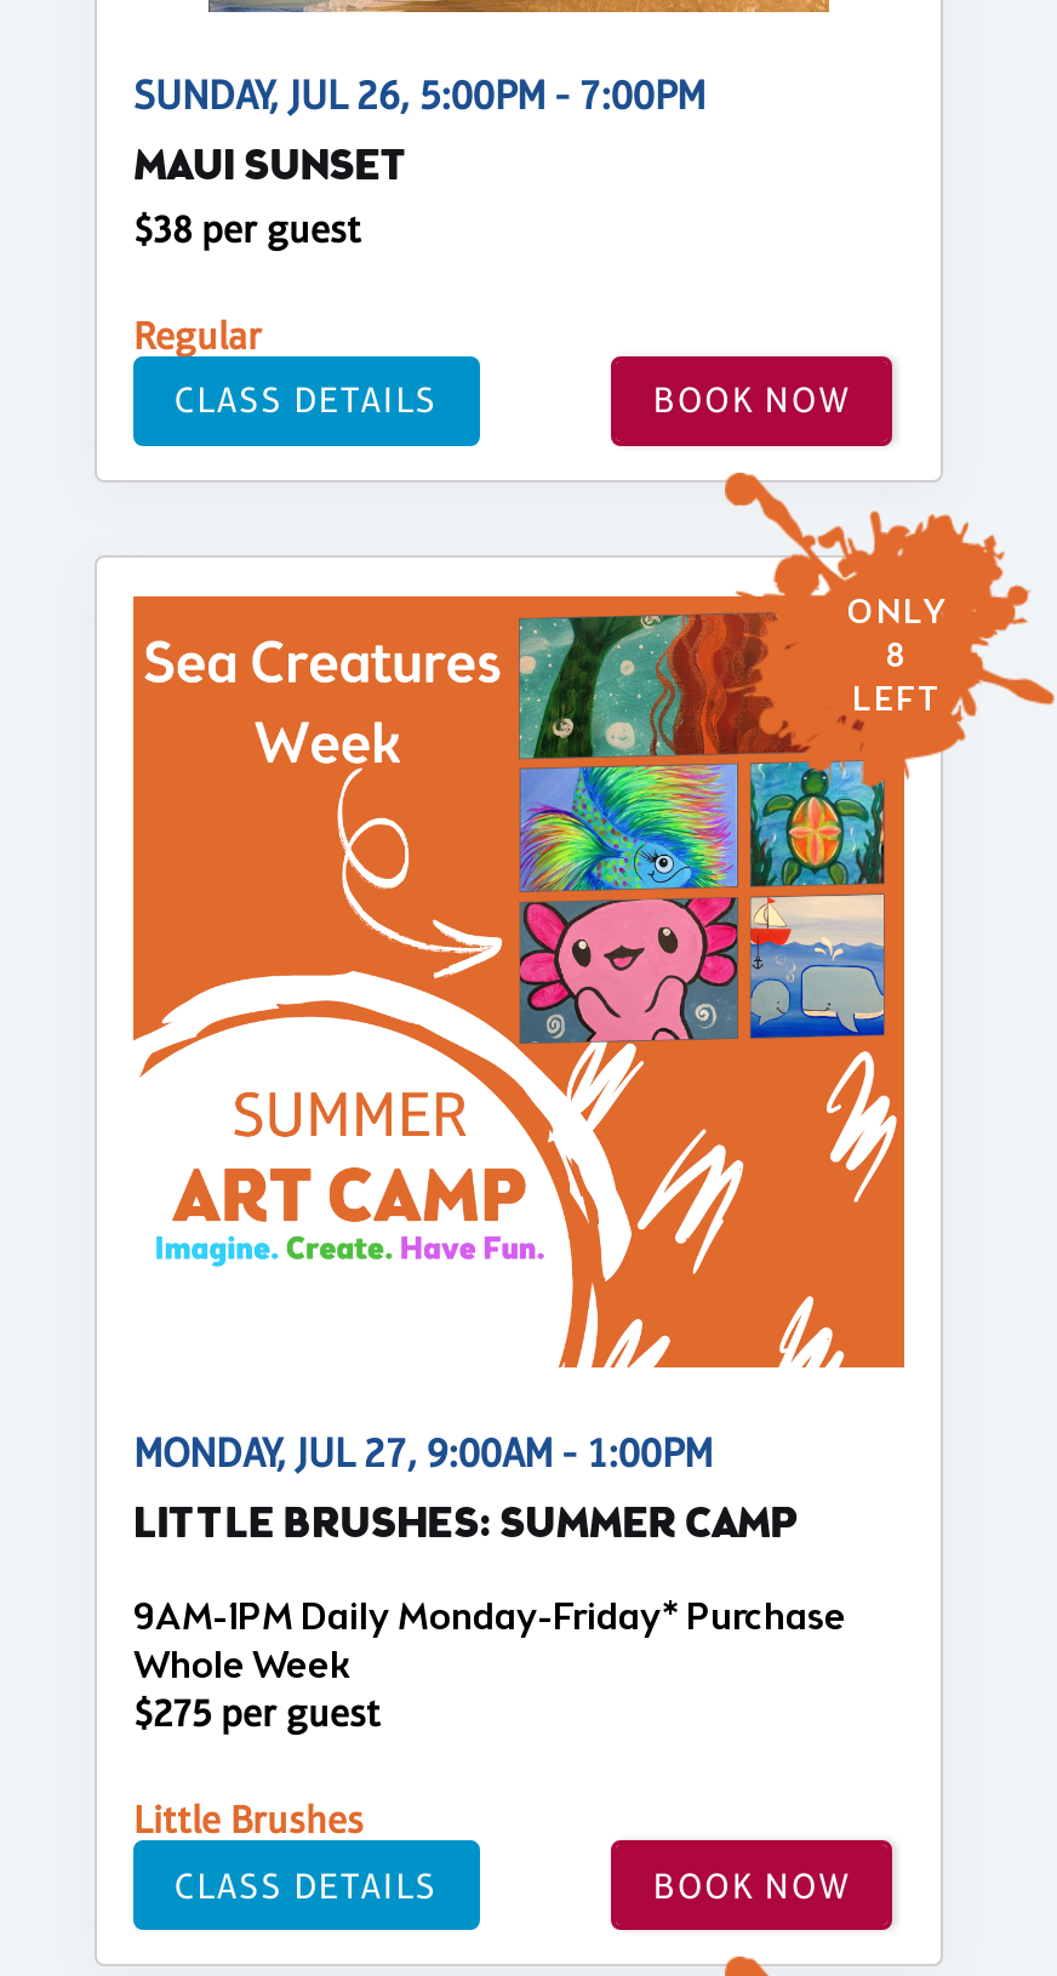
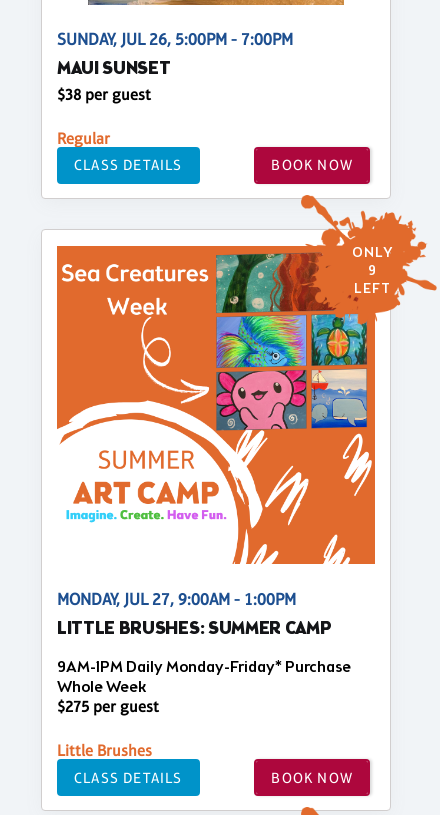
[886,634,908,680] 8 -> [367,262,376,281] 9

